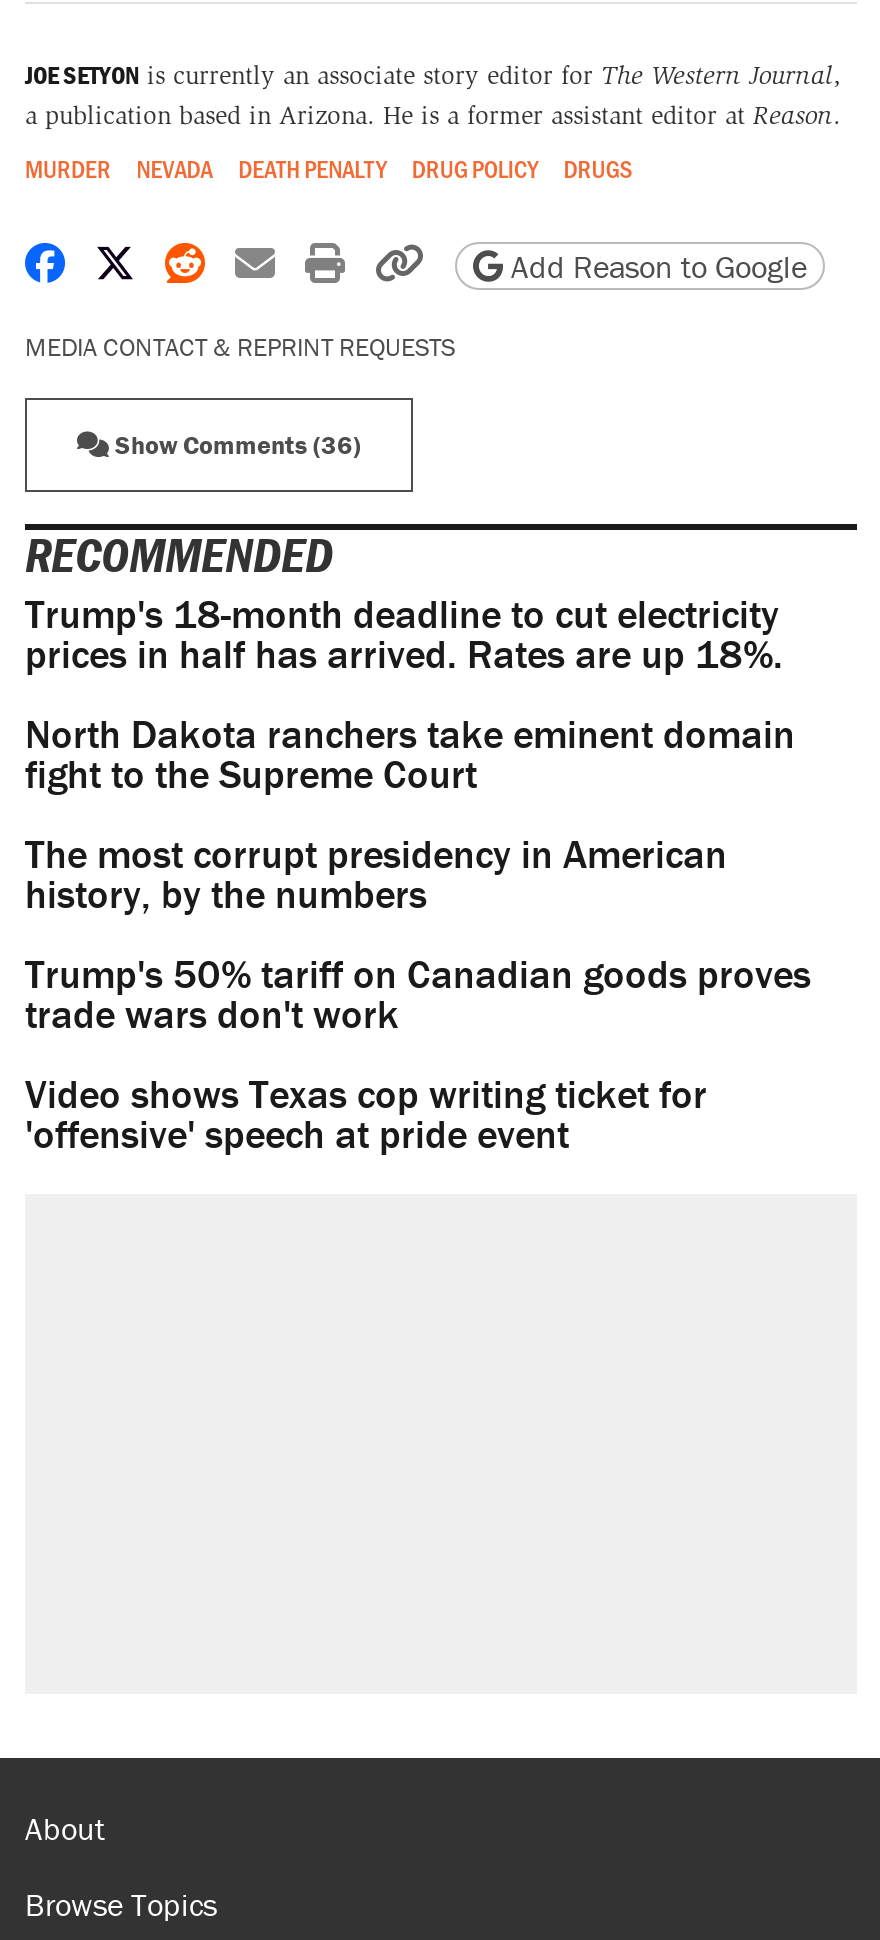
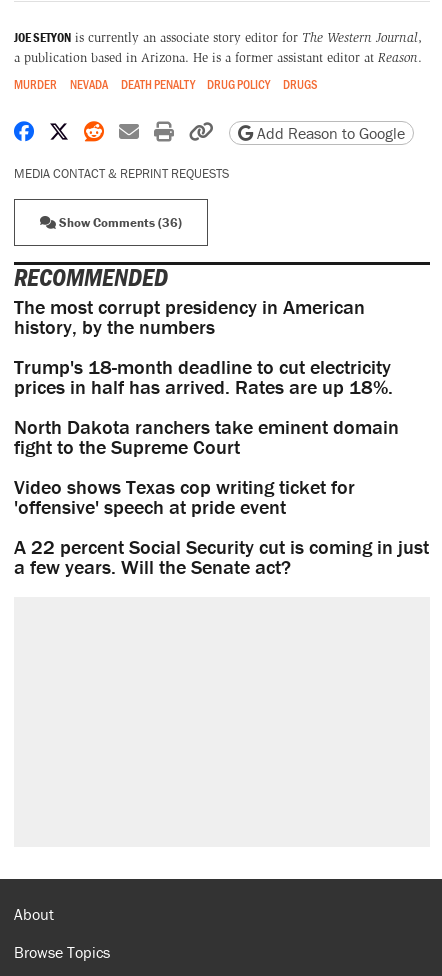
moved [25,589,795,799] -> [14,354,399,459]: Trump's 18-month deadline to cut electricity | prices in half has arrived. Rates are up 18%. | North Dakota ranchers take eminent domain | fight to the Supreme Court
moved [25,829,727,919] -> [14,294,365,339]: The most corrupt presidency in American | history, by the numbers
[25,949,811,1039] Trump's 50% tariff on Canadian goods proves | trade wars don't work -> none
moved [25,1069,707,1159] -> [14,474,355,519]: Video shows Texas cop writing ticket for | 'offensive' speech at pride event
none -> [14,534,429,579] A 22 percent Social Security cut is coming in just | a few years. Will the Senate act?

